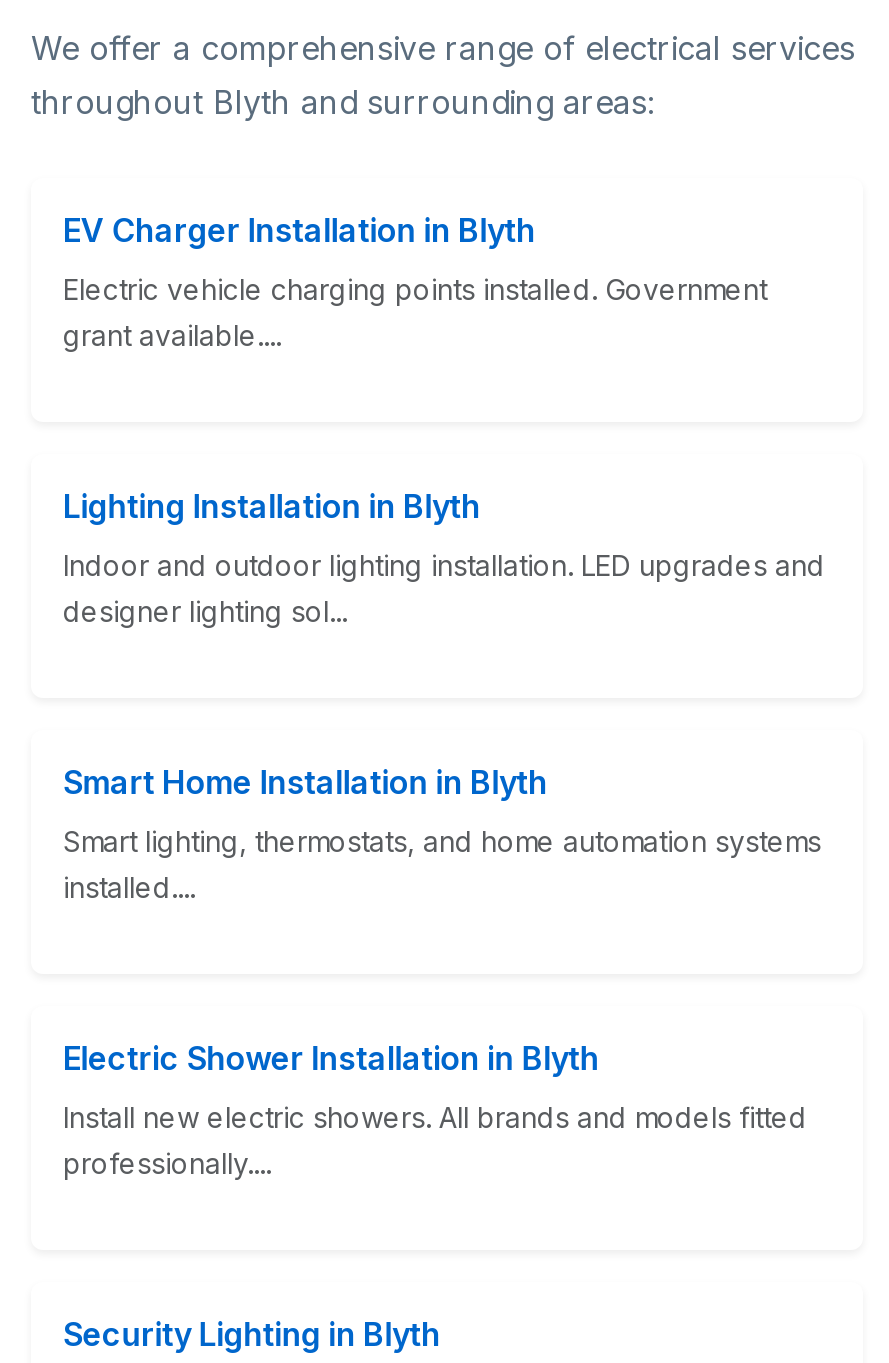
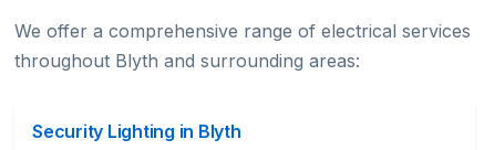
[63,210,767,352] EV Charger Installation in Blyth | Electric vehicle charging points installed. Government | grant available.... -> none
[63,486,825,628] Lighting Installation in Blyth | Indoor and outdoor lighting installation. LED upgrades and | designer lighting sol... -> none
[63,762,821,904] Smart Home Installation in Blyth | Smart lighting, thermostats, and home automation systems | installed.... -> none
[63,1038,807,1180] Electric Shower Installation in Blyth | Install new electric showers. All brands and models fitted | professionally.... -> none

